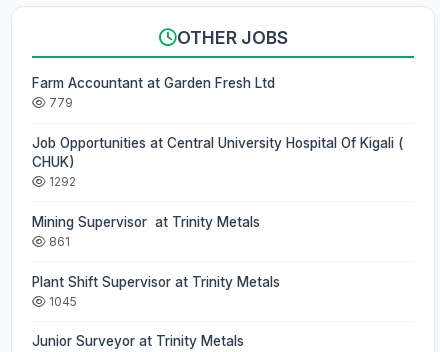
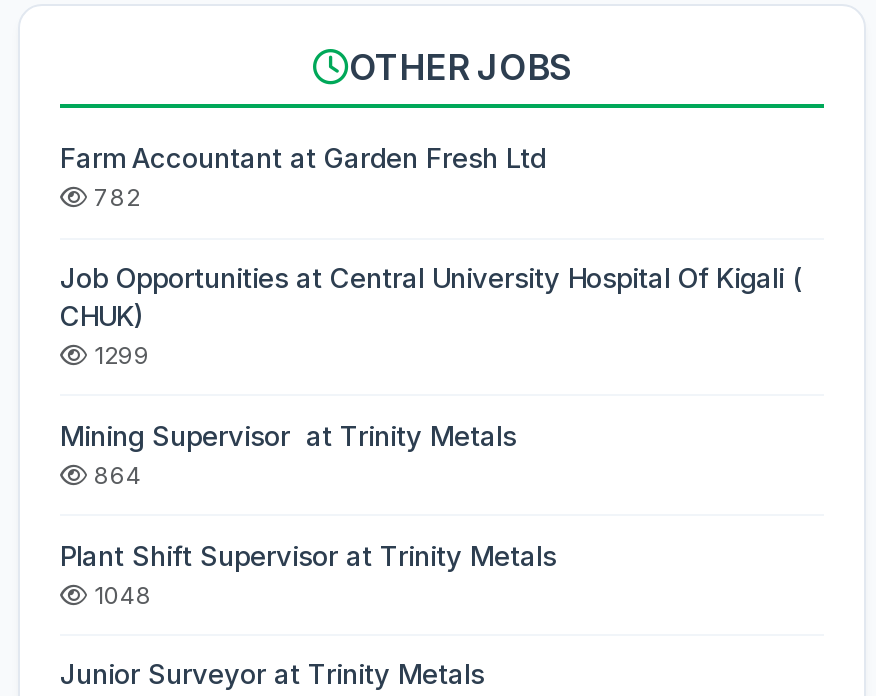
[46,95,73,110] 779 -> [88,183,140,213] 782
[46,174,76,189] 1292 -> [88,340,150,370] 1299
[46,234,70,249] 861 -> [88,460,142,490] 864
[46,294,77,309] 1045 -> [88,579,152,609] 1048

